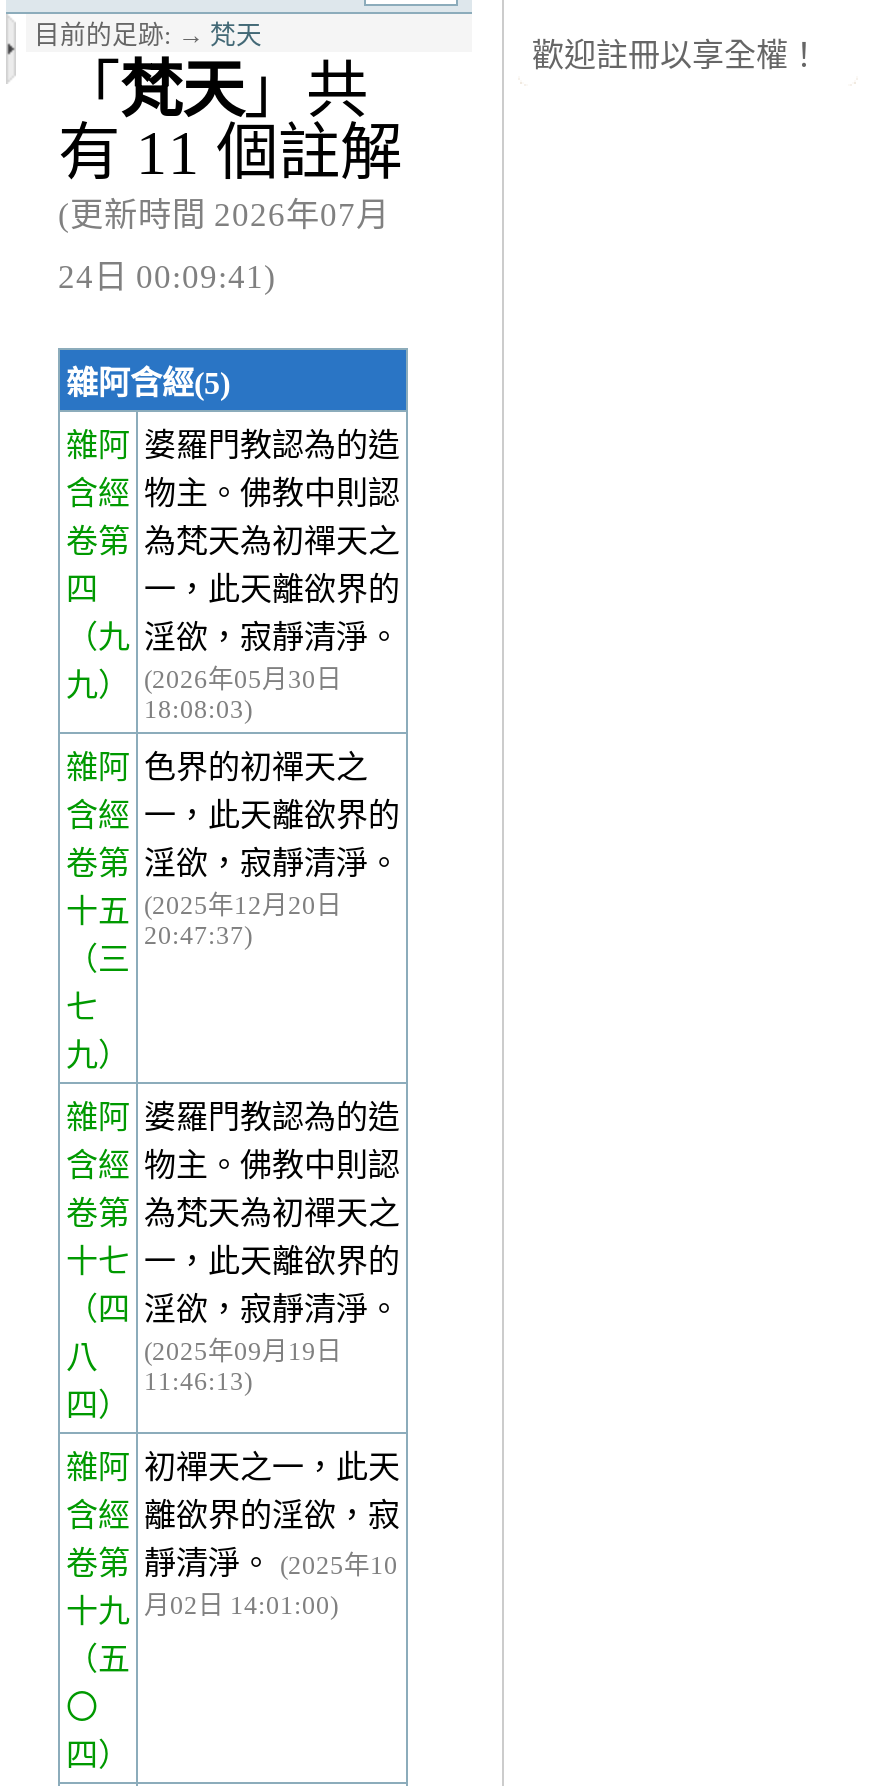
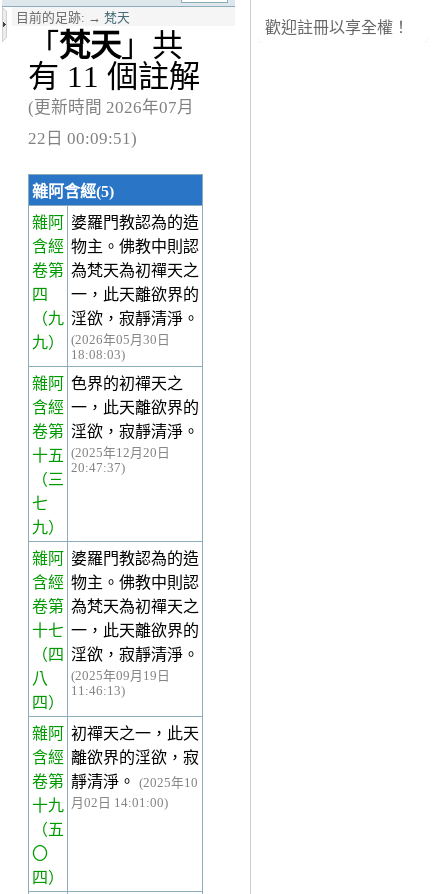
[58,257,276,295] 24日 00:09:41) -> [28,129,137,148] 22日 00:09:51)

